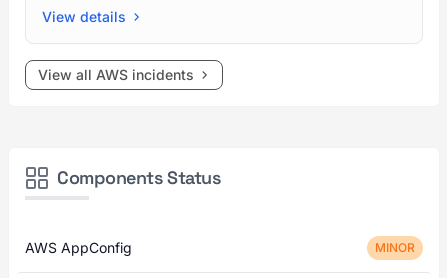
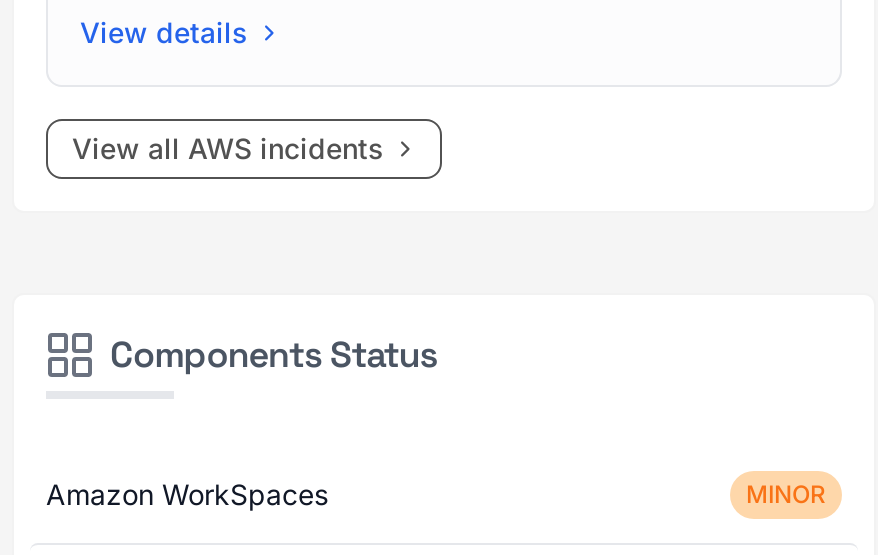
[25,239,132,256] AWS AppConfig -> [46,477,328,511] Amazon WorkSpaces

